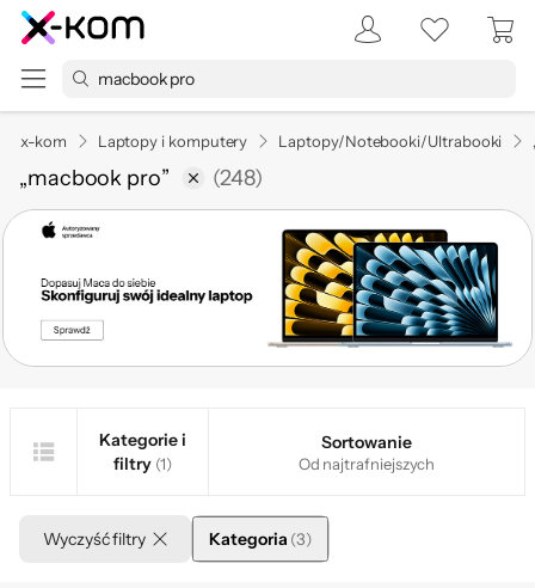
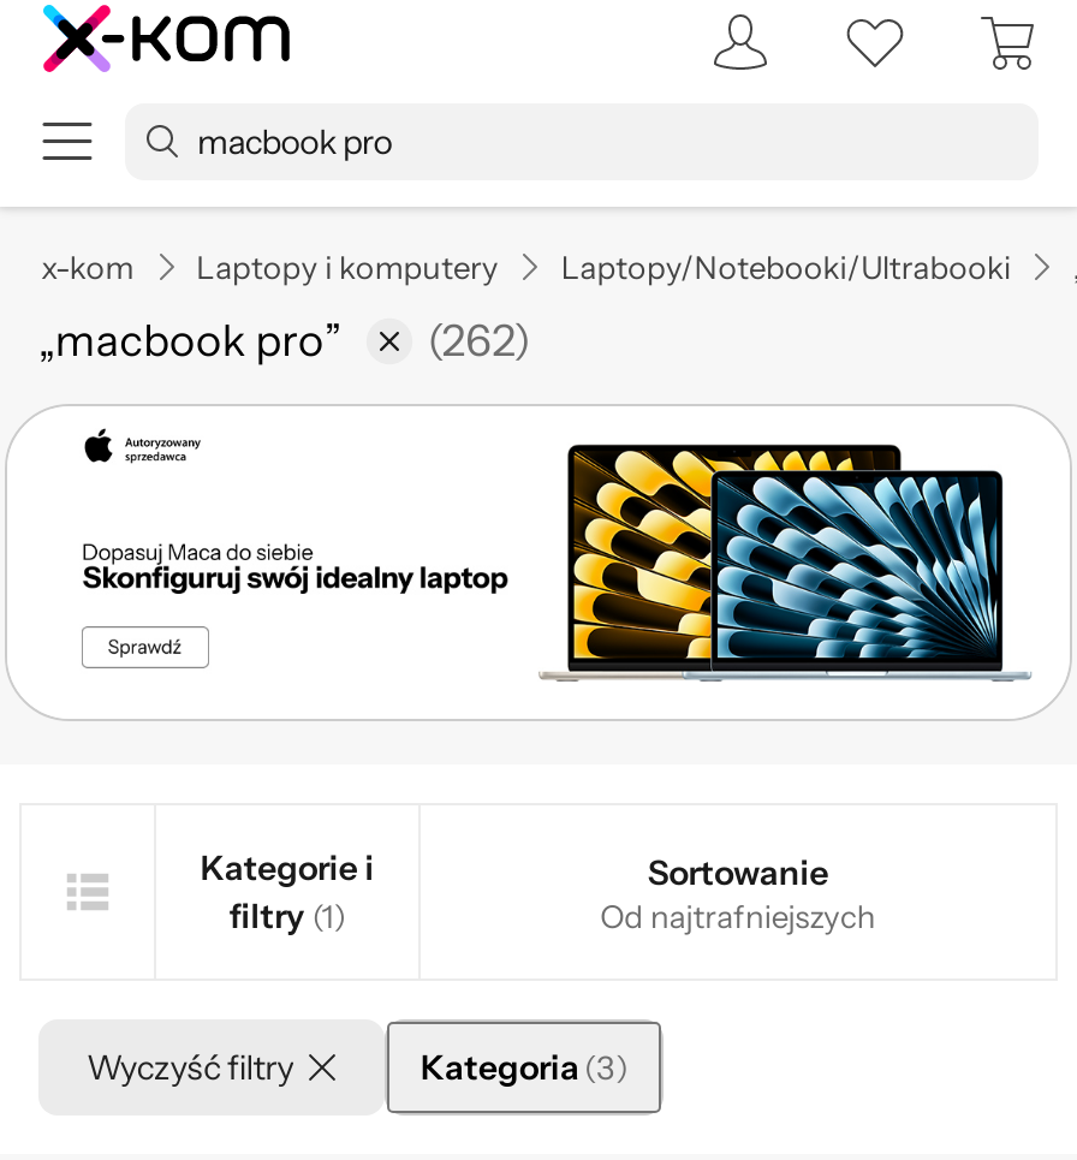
[19,165,262,191] „macbook pro” (248) -> [38,315,530,368] „macbook pro” (262)

